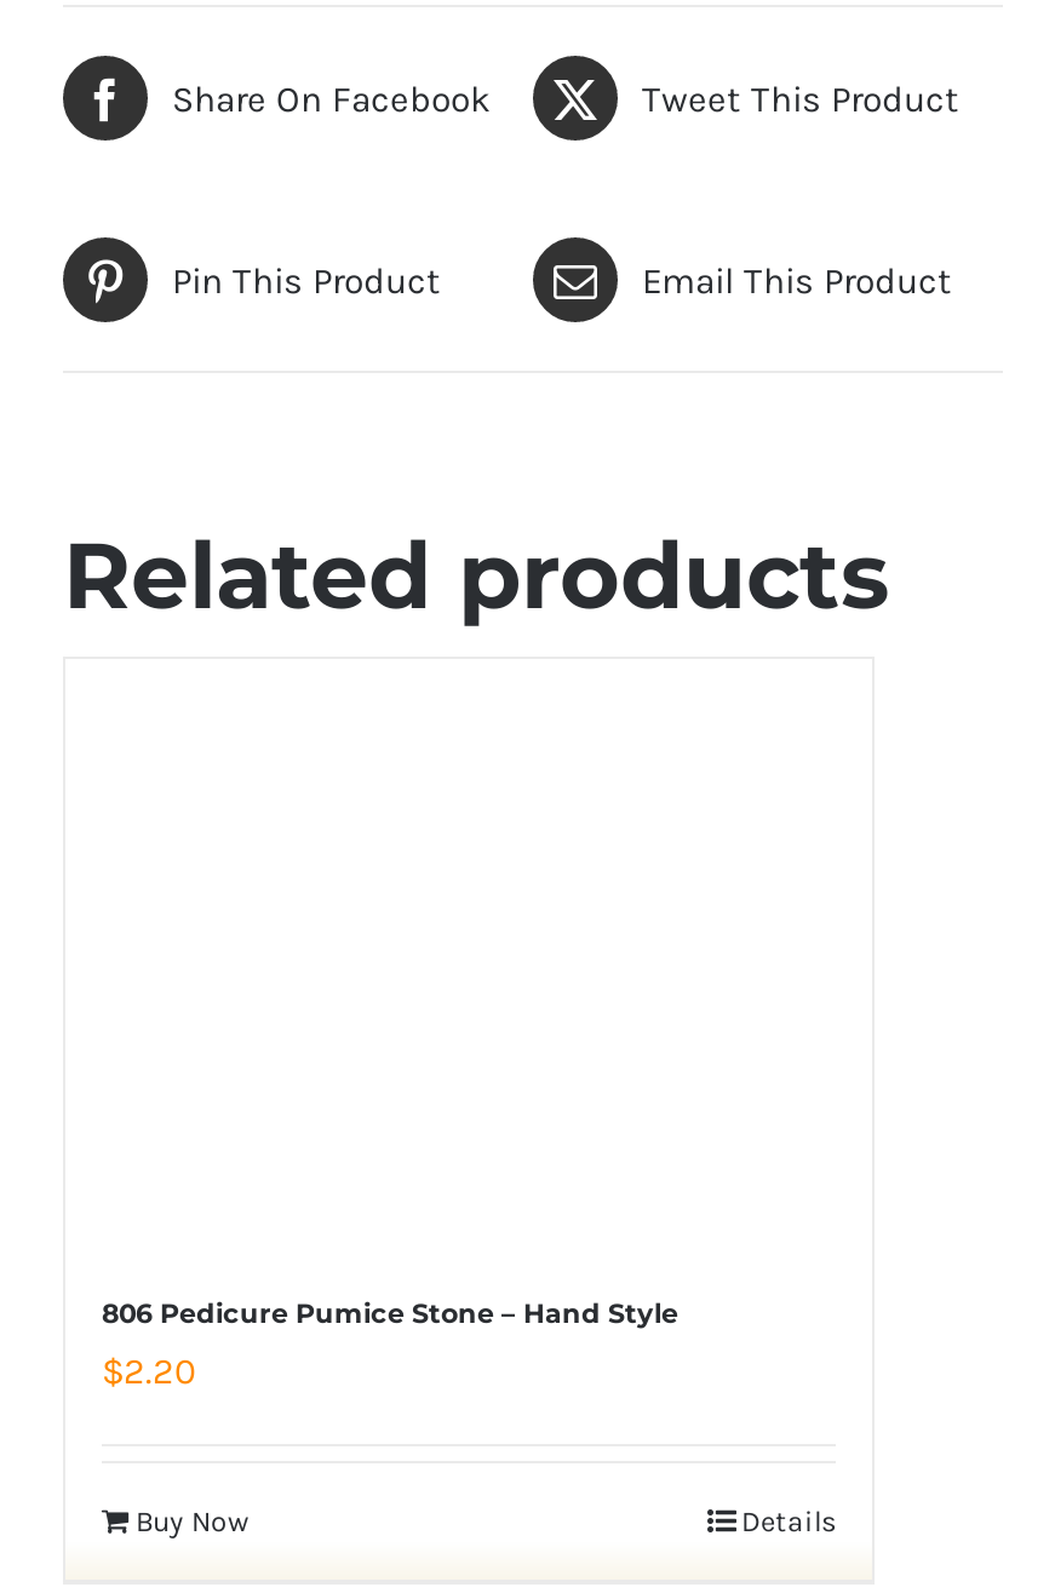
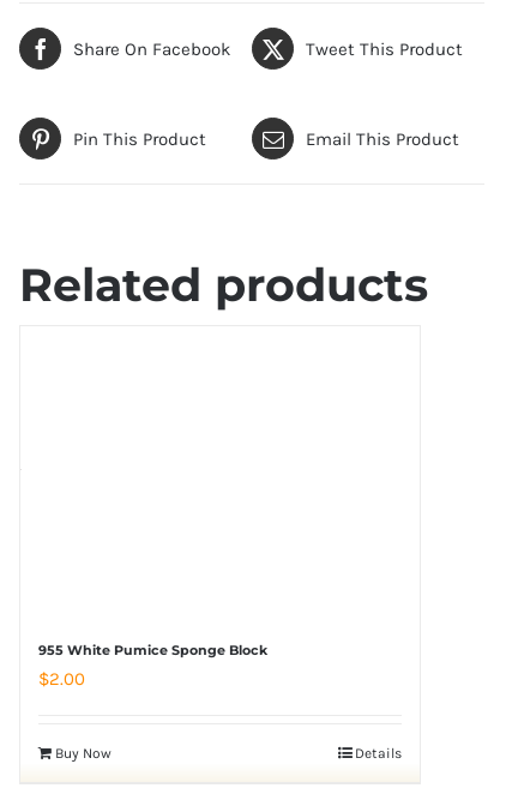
[102,1295,678,1392] 806 Pedicure Pumice Stone – Hand Style | $2.20 -> [38,641,267,689] 955 White Pumice Sponge Block | $2.00

